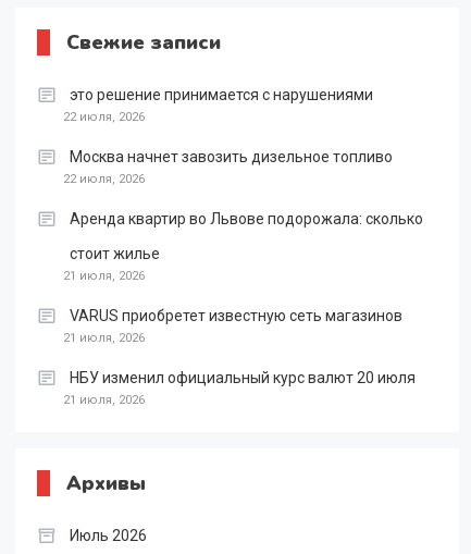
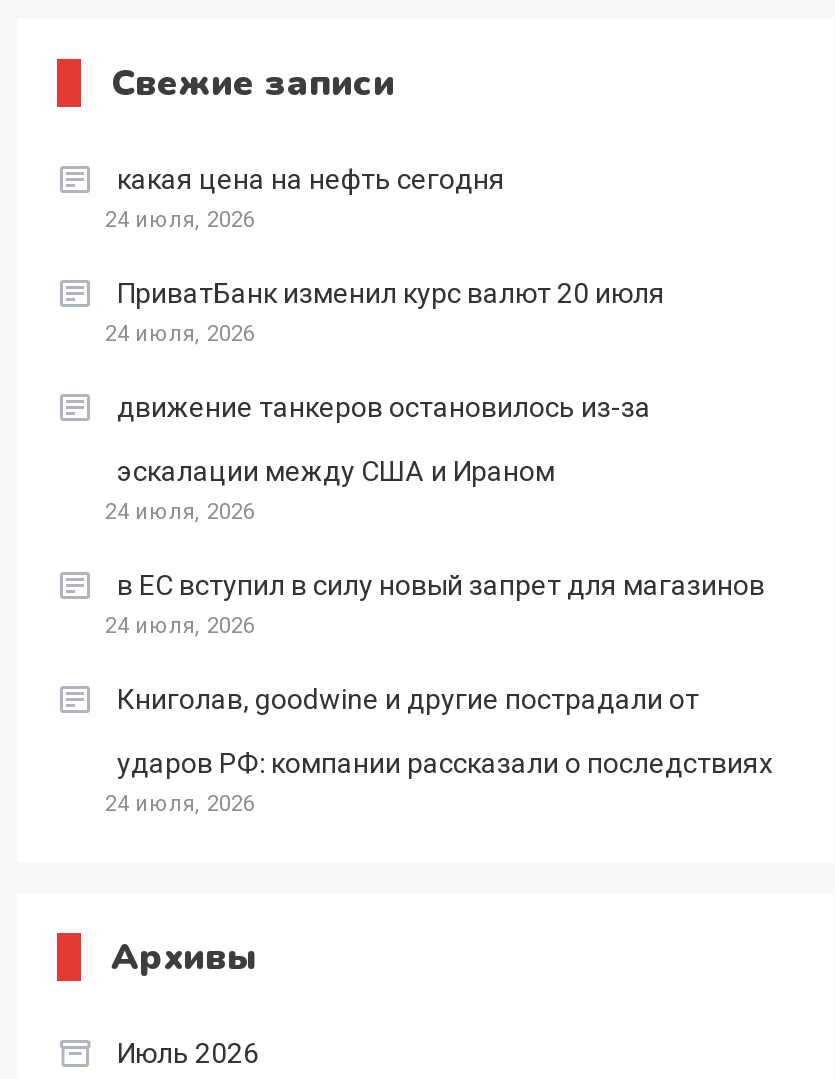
[63,86,423,407] это решение принимается с нарушениями | 22 июля, 2026 | Москва начнет завозить дизельное топливо | 22 июля, 2026 | Аренда квартир во Львове подорожала: сколько | стоит жилье | 21 июля, 2026 | VARUS приобретет известную сеть магазинов | 21 июля, 2026 | НБУ изменил официальный курс валют 20 июля | 21 июля, 2026 -> [105,162,773,816] какая цена на нефть сегодня | 24 июля, 2026 | ПриватБанк изменил курс валют 20 июля | 24 июля, 2026 | движение танкеров остановилось из-за | эскалации между США и Ираном | 24 июля, 2026 | в ЕС вступил в силу новый запрет для магазинов | 24 июля, 2026 | Книголав, goodwine и другие пострадали от | ударов РФ: компании рассказали о последствиях | 24 июля, 2026

